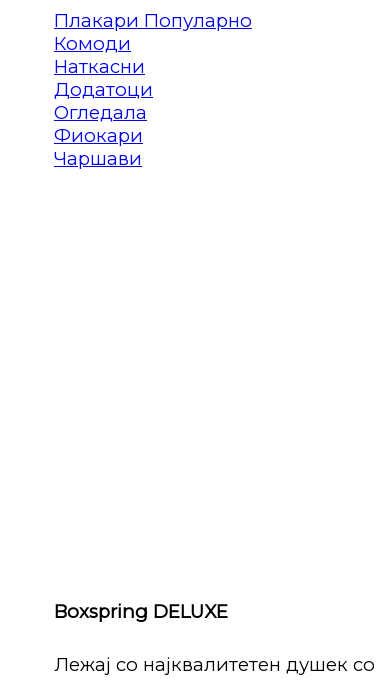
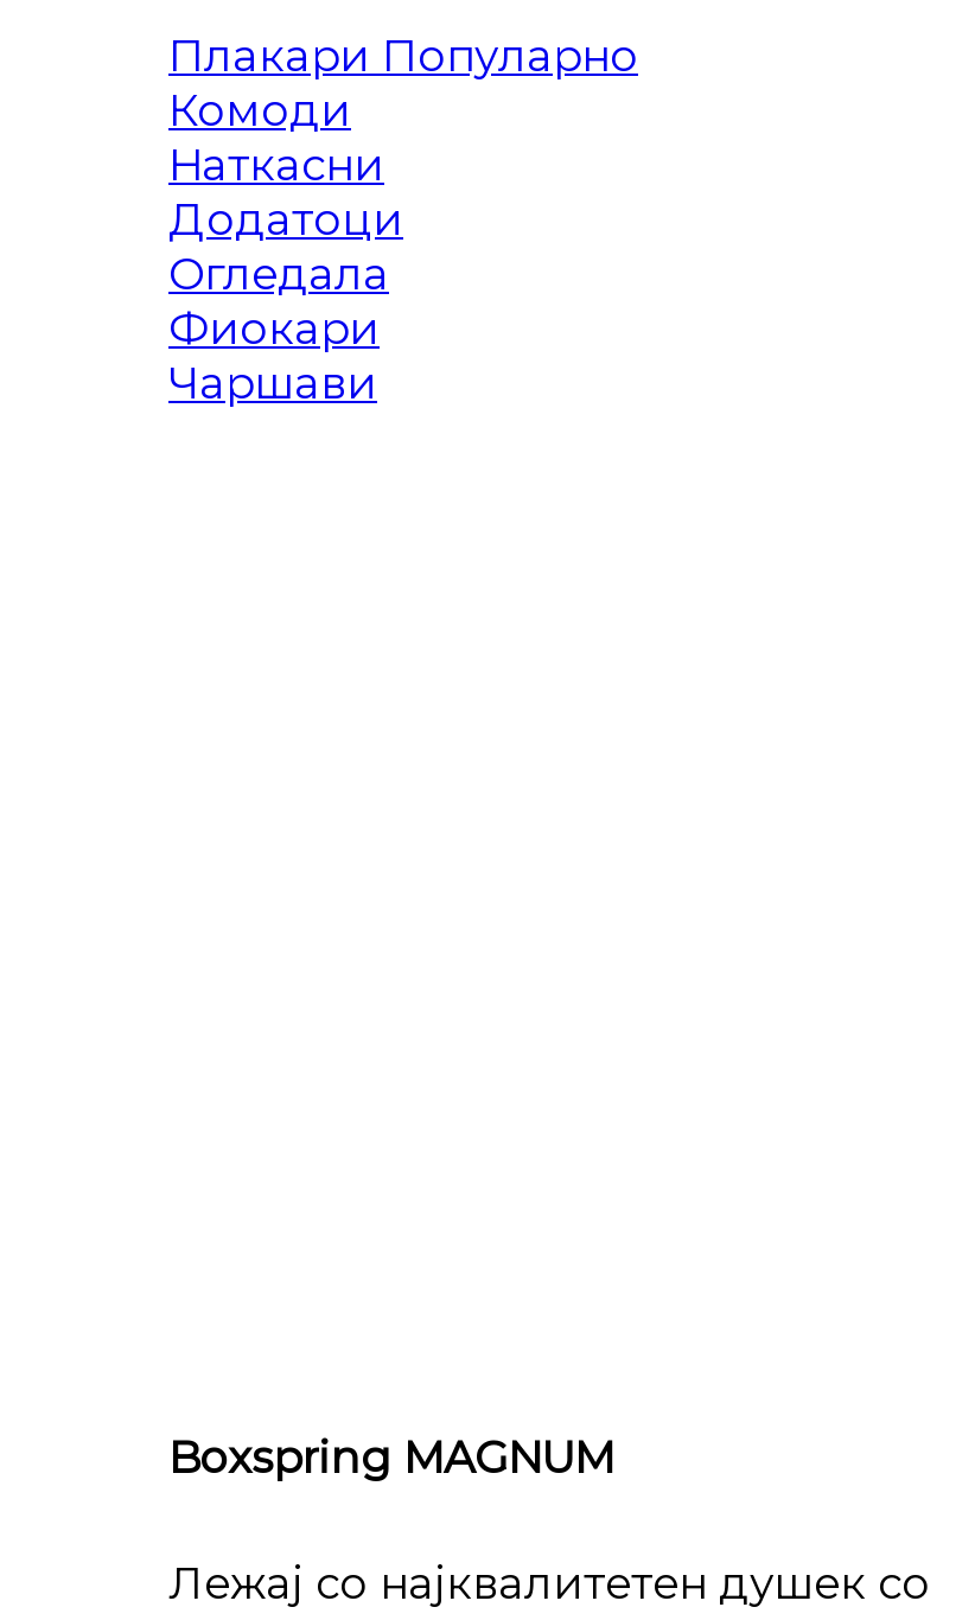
[54,600,228,623] Boxspring DELUXE -> [168,1430,614,1485] Boxspring MAGNUM

